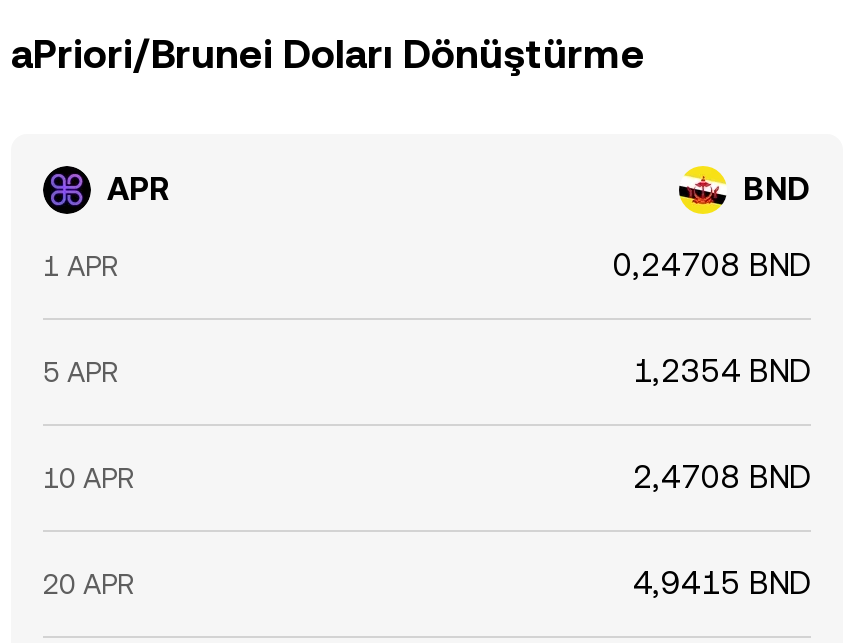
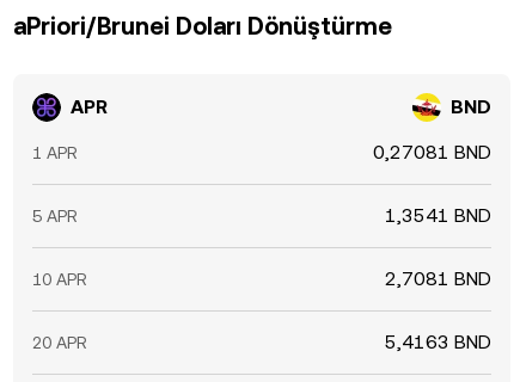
[613,246,811,284] 0,24708 BND -> [373,141,491,164] 0,27081 BND
[633,352,811,390] 1,2354 BND -> [385,204,491,227] 1,3541 BND
[633,458,811,496] 2,4708 BND -> [385,267,491,290] 2,7081 BND
[633,564,811,602] 4,9415 BND -> [385,331,491,353] 5,4163 BND

